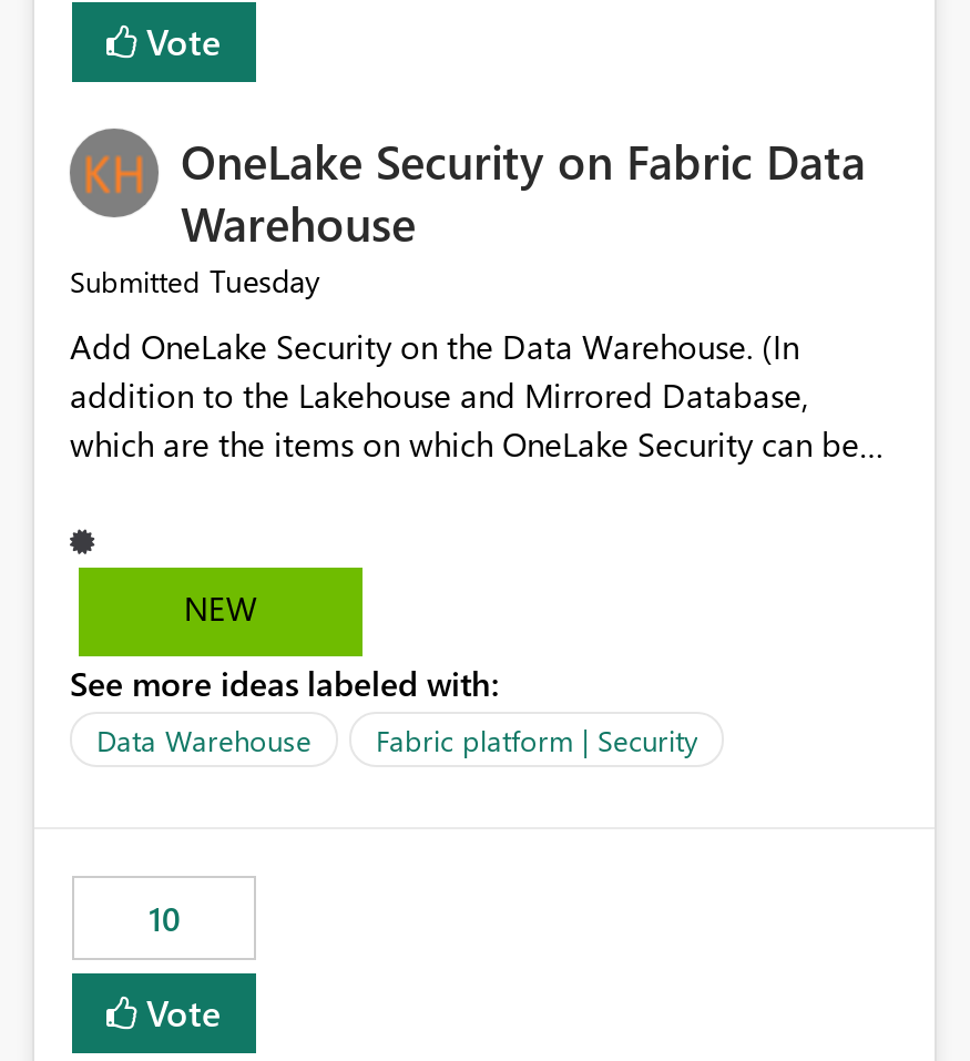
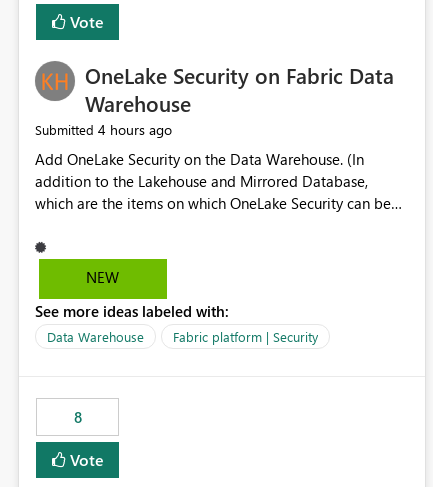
[70,260,320,302] Submitted Tuesday -> [35,120,172,139] Submitted 4 hours ago
[149,897,180,941] 10 -> [73,407,81,427] 8

